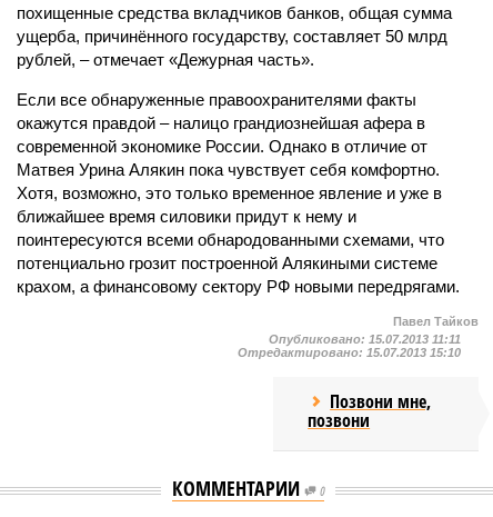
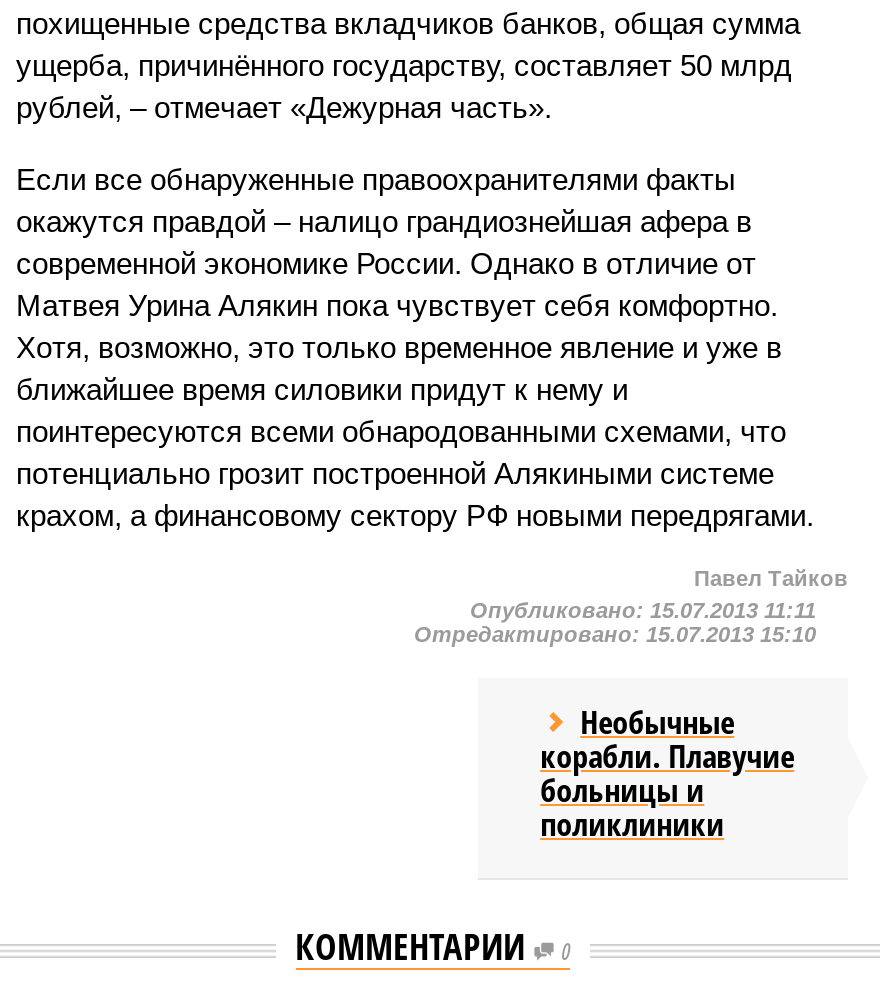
[308,389,431,433] Позвони мне, | позвони -> [540,700,794,846] Необычные | корабли. Плавучие | больницы и | поликлиники

